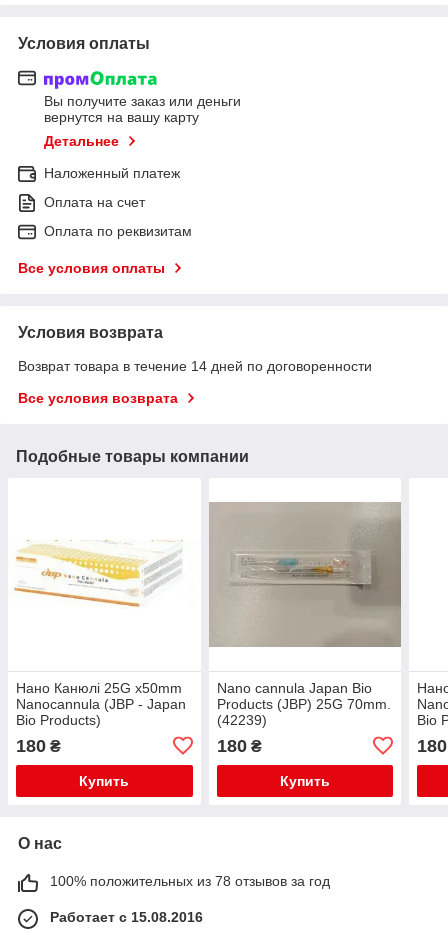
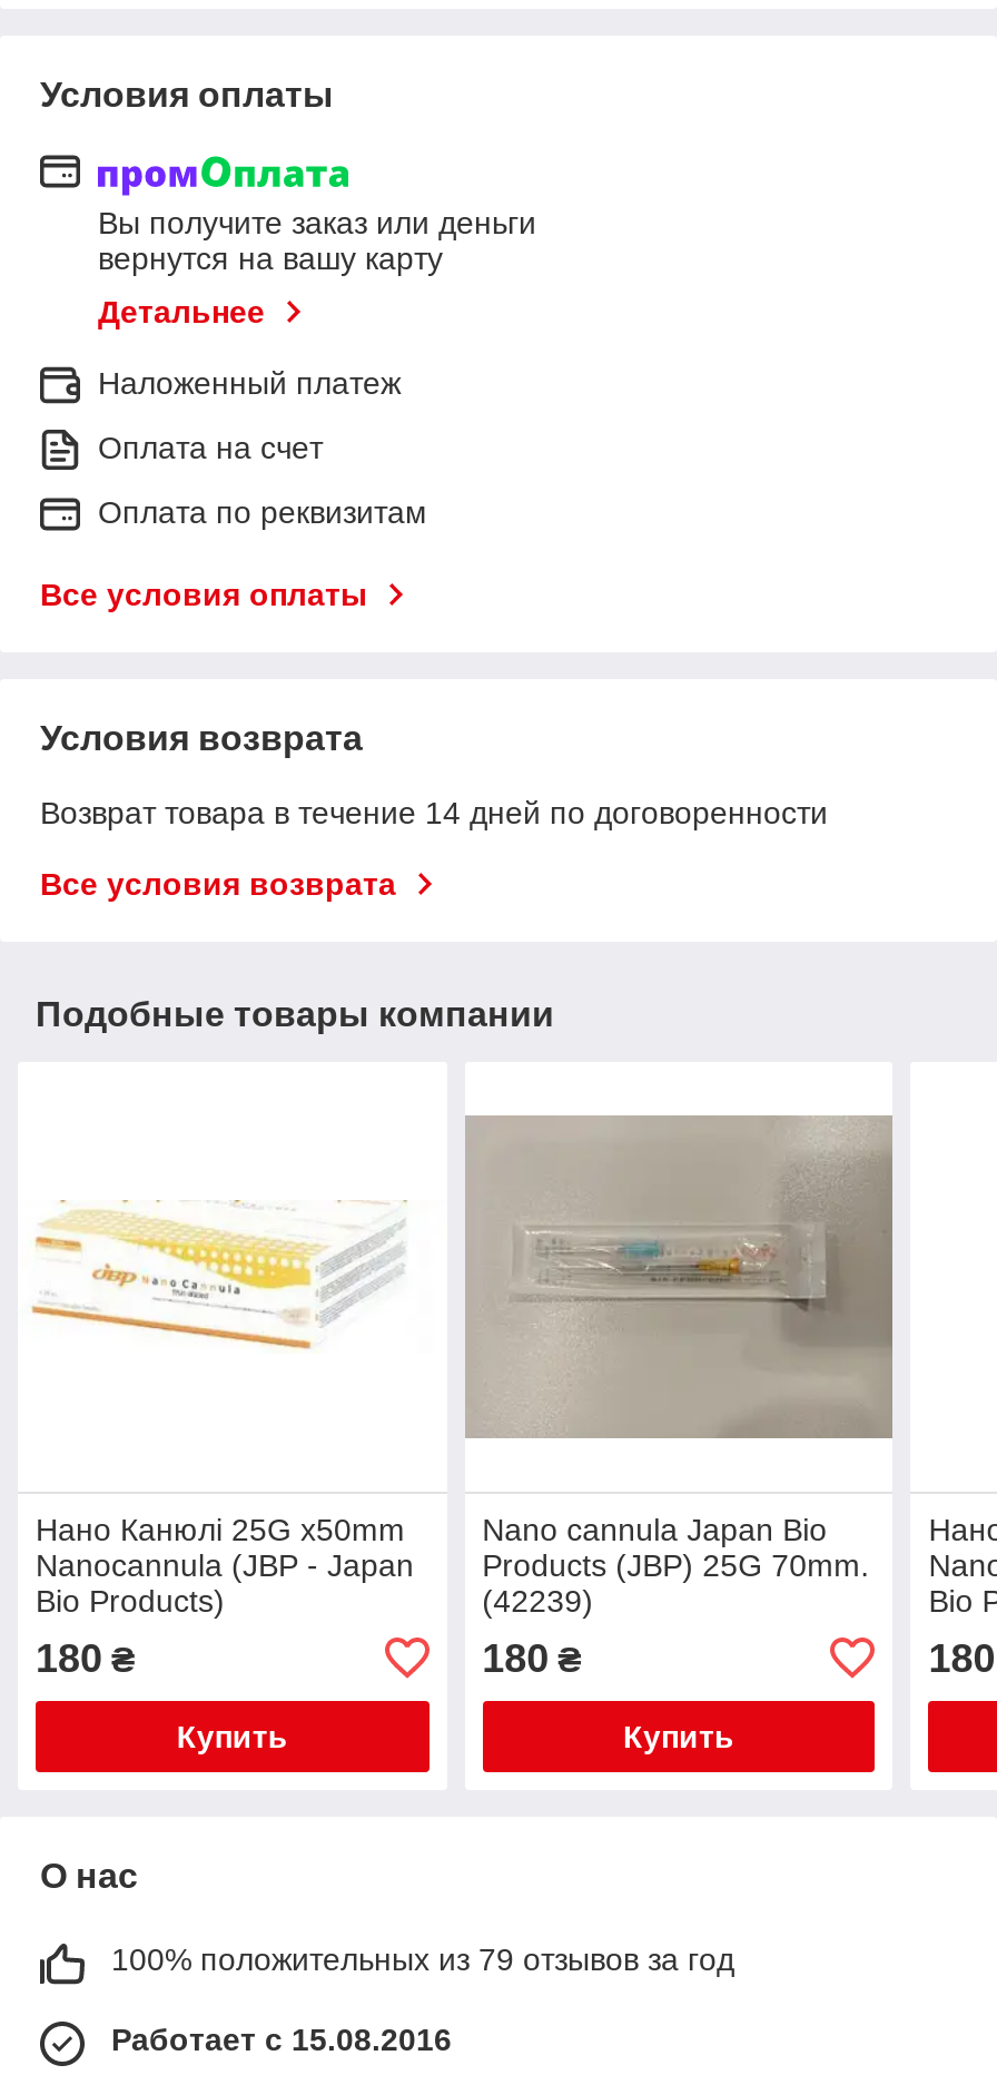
[50,873,330,889] 100% положительных из 78 отзывов за год -> [111,1941,734,1977] 100% положительных из 79 отзывов за год

